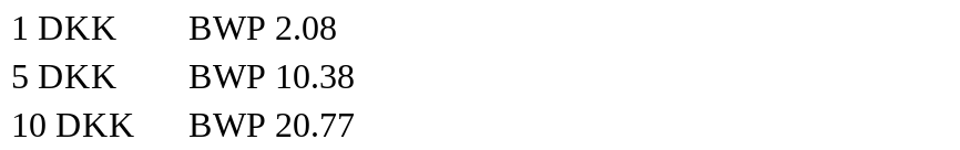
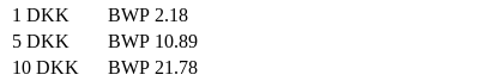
[11,8,337,46] 1 DKK BWP 2.08 -> [12,4,188,25] 1 DKK BWP 2.18
[11,57,355,94] 5 DKK BWP 10.38 -> [12,31,198,51] 5 DKK BWP 10.89
[11,105,355,143] 10 DKK BWP 20.77 -> [12,57,198,77] 10 DKK BWP 21.78

